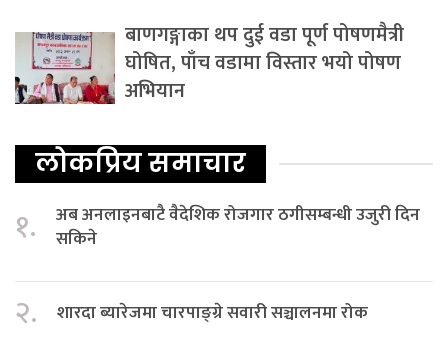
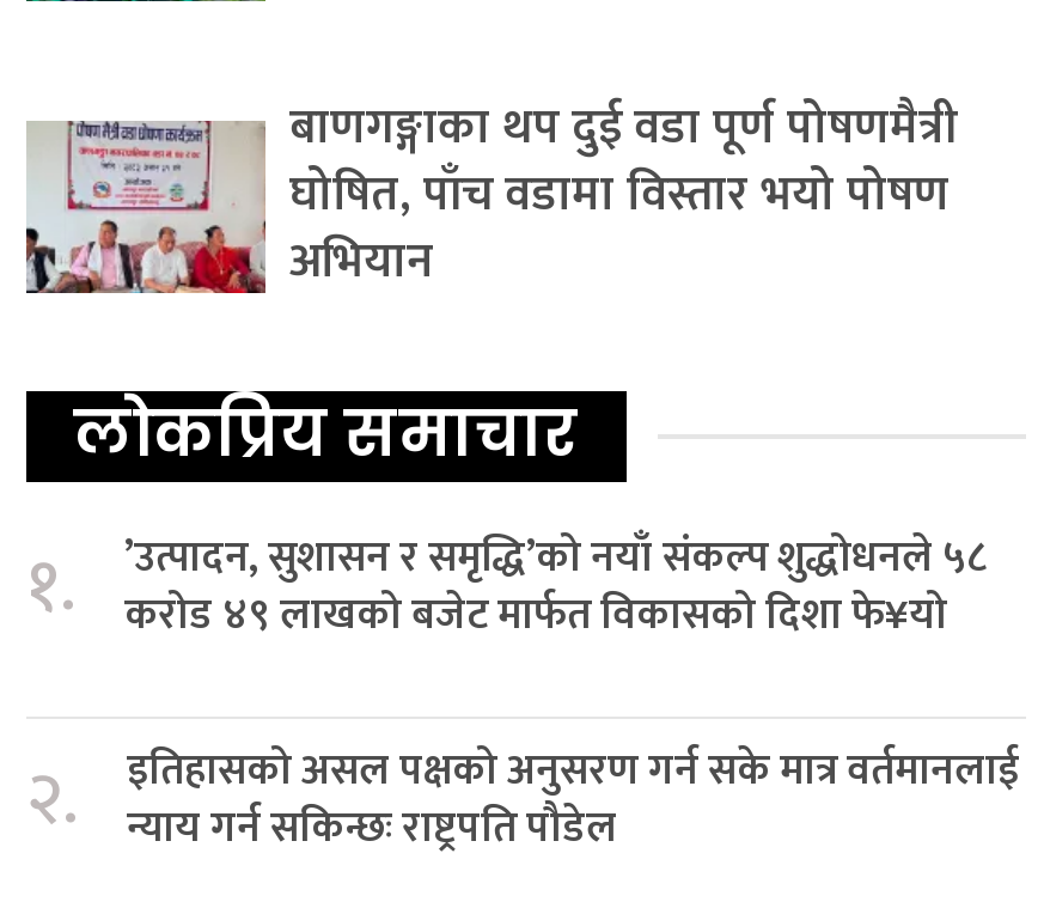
[56,200,420,253] अब अनलाइनबाटै वैदेशिक रोजगार ठगीसम्बन्धी उजुरी दिन | सकिने -> [124,522,985,649] ’उत्पादन, सुशासन र समृद्धि’को नयाँ संकल्प शुद्धोधनले ५८ | करोड ४९ लाखको बजेट मार्फत विकासको दिशा फे¥यो
[57,298,368,327] शारदा ब्यारेजमा चारपाङ्ग्रे सवारी सञ्चालनमा रोक -> [127,735,1019,862] इतिहासको असल पक्षको अनुसरण गर्न सके मात्र वर्तमानलाई | न्याय गर्न सकिन्छः राष्ट्रपति पौडेल

